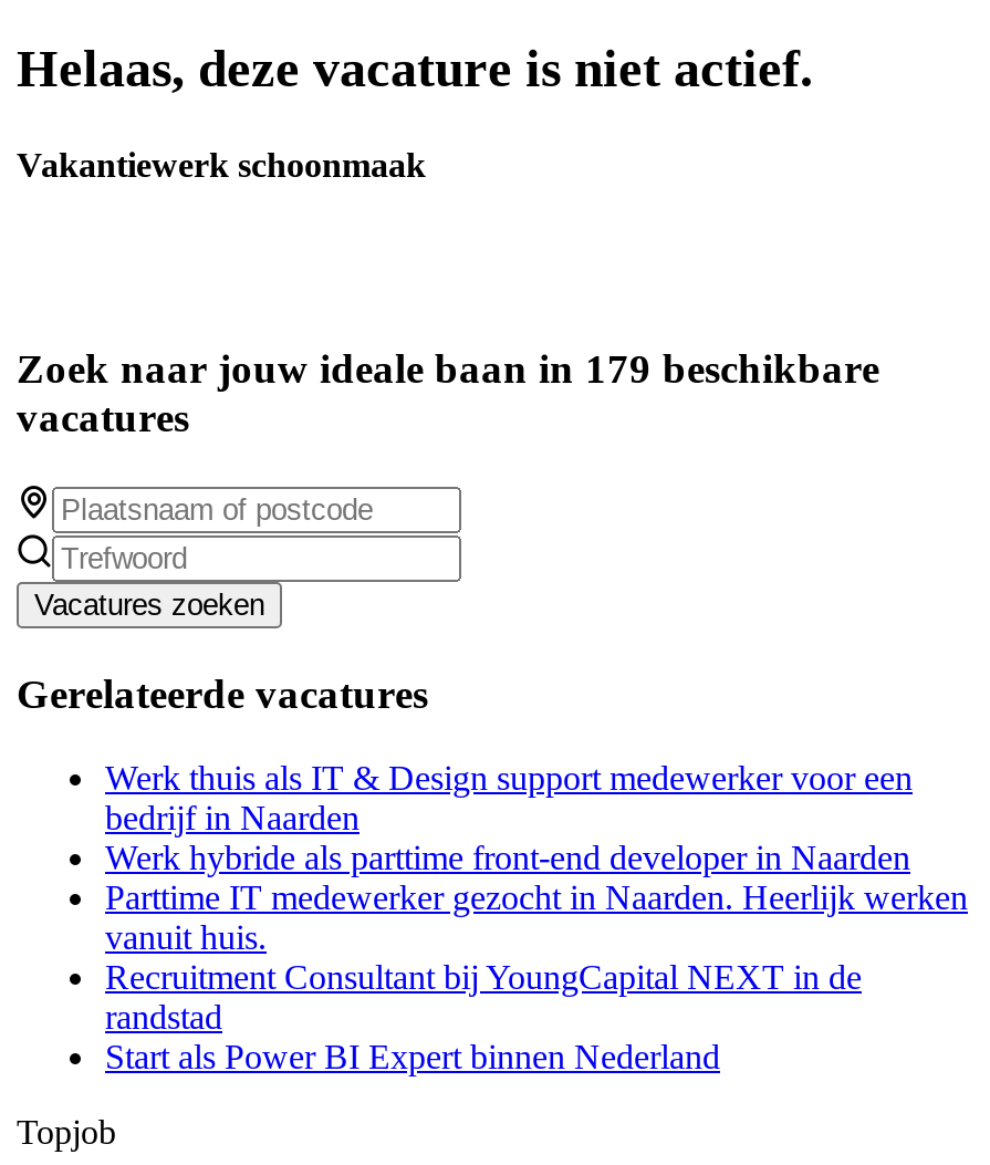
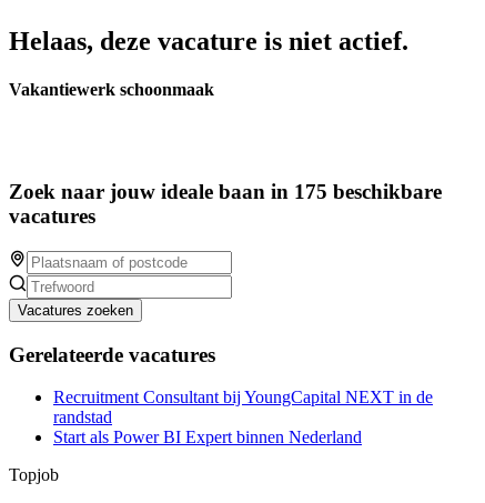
[17,346,879,392] Zoek naar jouw ideale baan in 179 beschikbare -> [9,180,442,203] Zoek naar jouw ideale baan in 175 beschikbare
[105,760,968,957] Werk thuis als IT & Design support medewerker voor een | bedrijf in Naarden | Werk hybride als parttime front-end developer in Naarden | Parttime IT medewerker gezocht in Naarden. Heerlijk werken | vanuit huis. -> none

